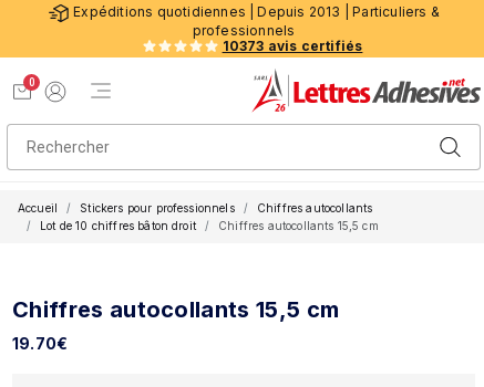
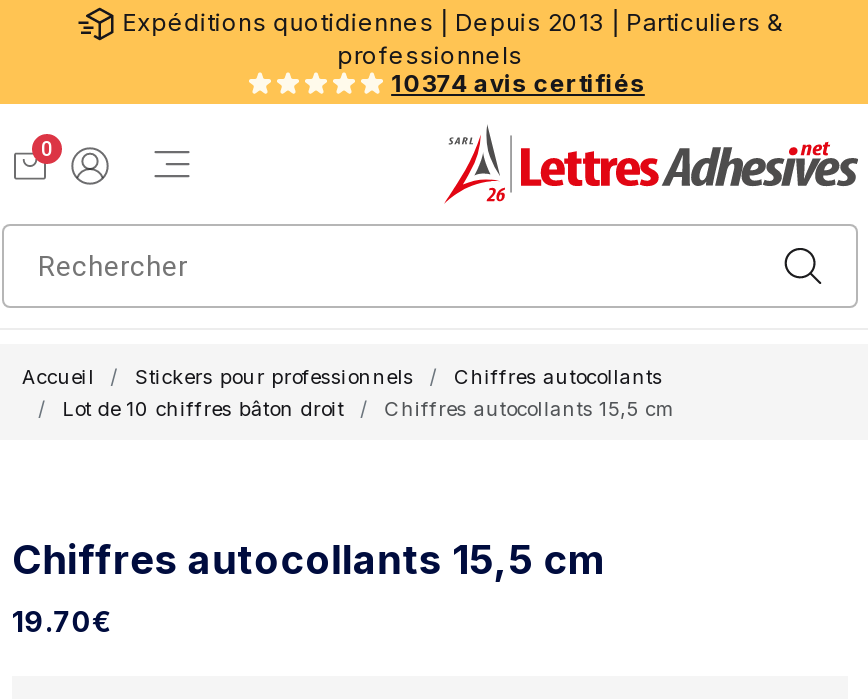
[222,38,363,54] 10373 avis certifiés -> [391,68,645,98] 10374 avis certifiés

